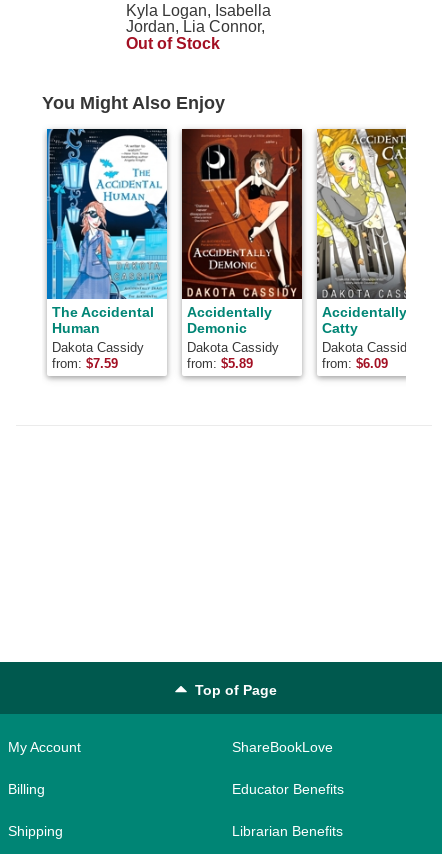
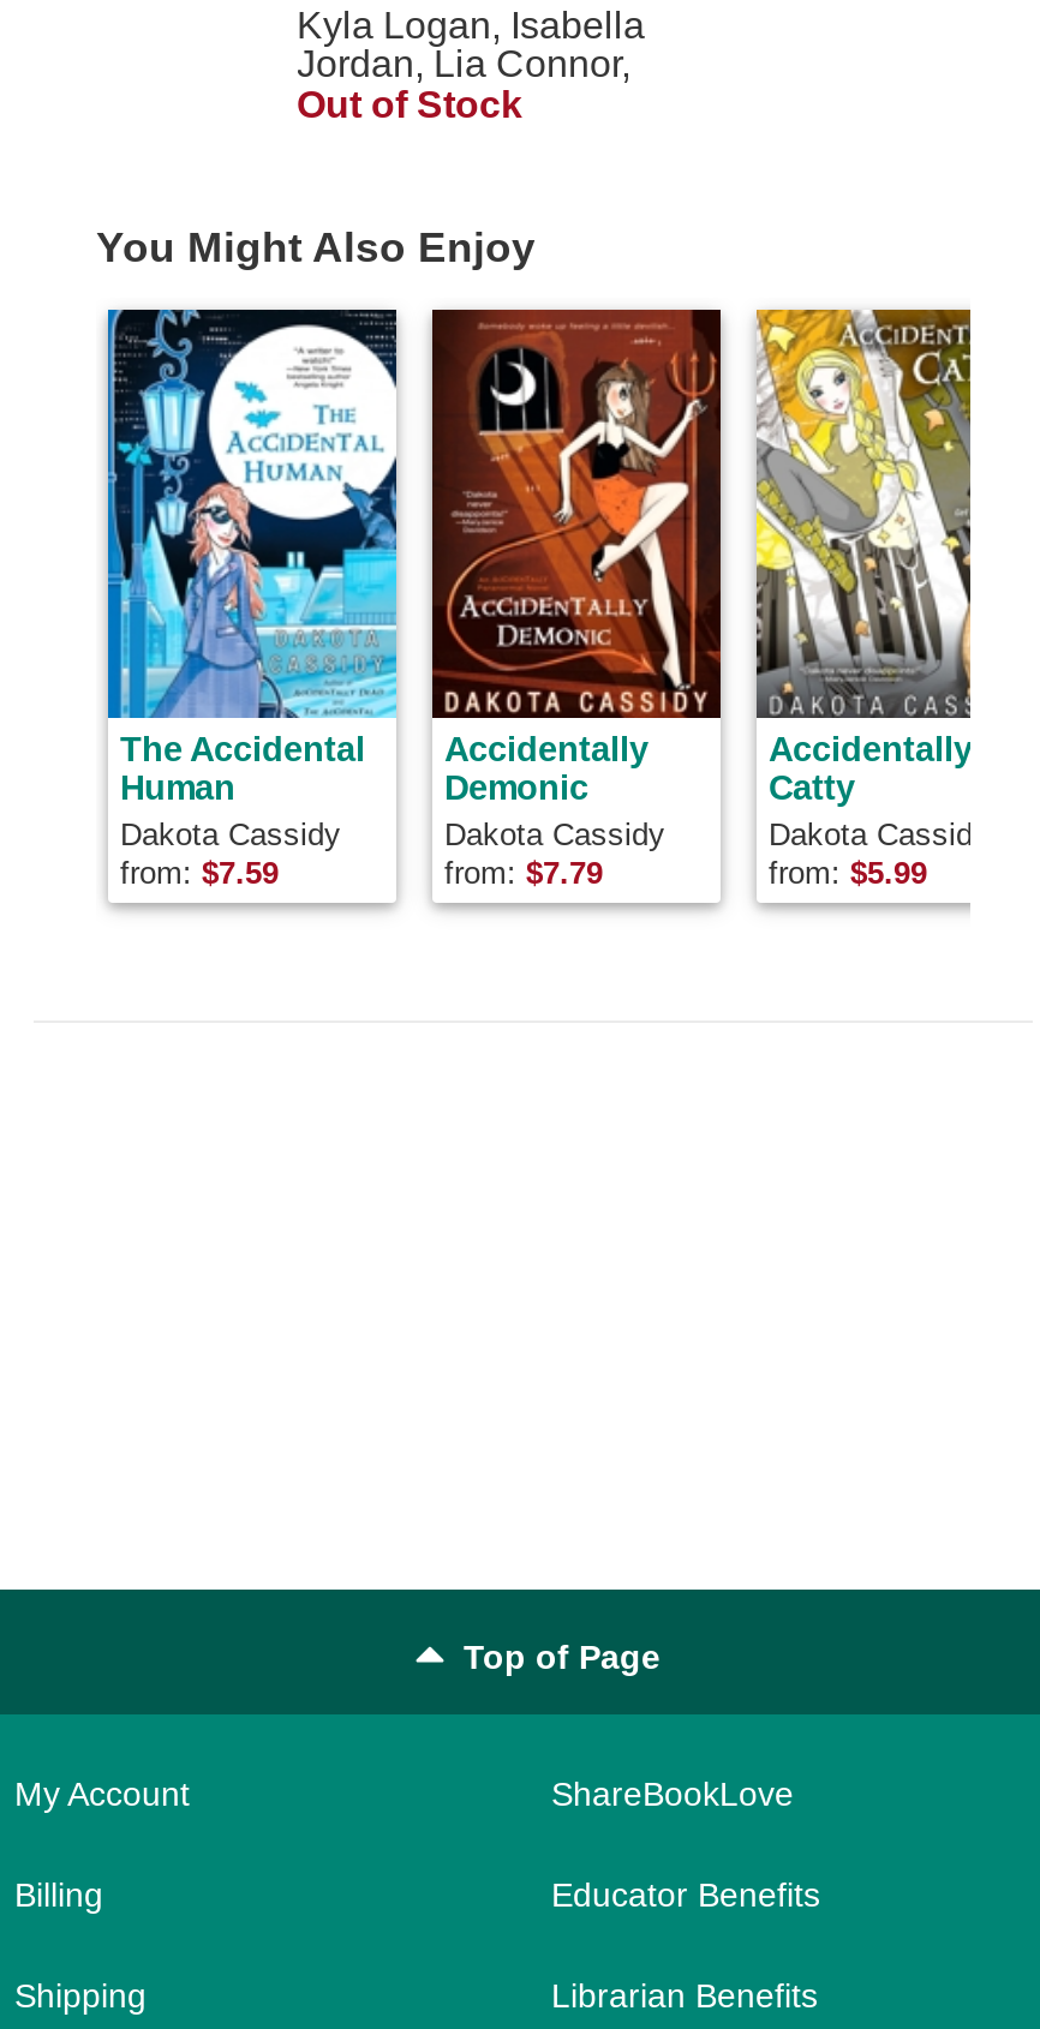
[187,356,253,371] from: $5.89 -> [444,856,603,892] from: $7.79
[322,356,388,371] from: $6.09 -> [769,856,927,892] from: $5.99

